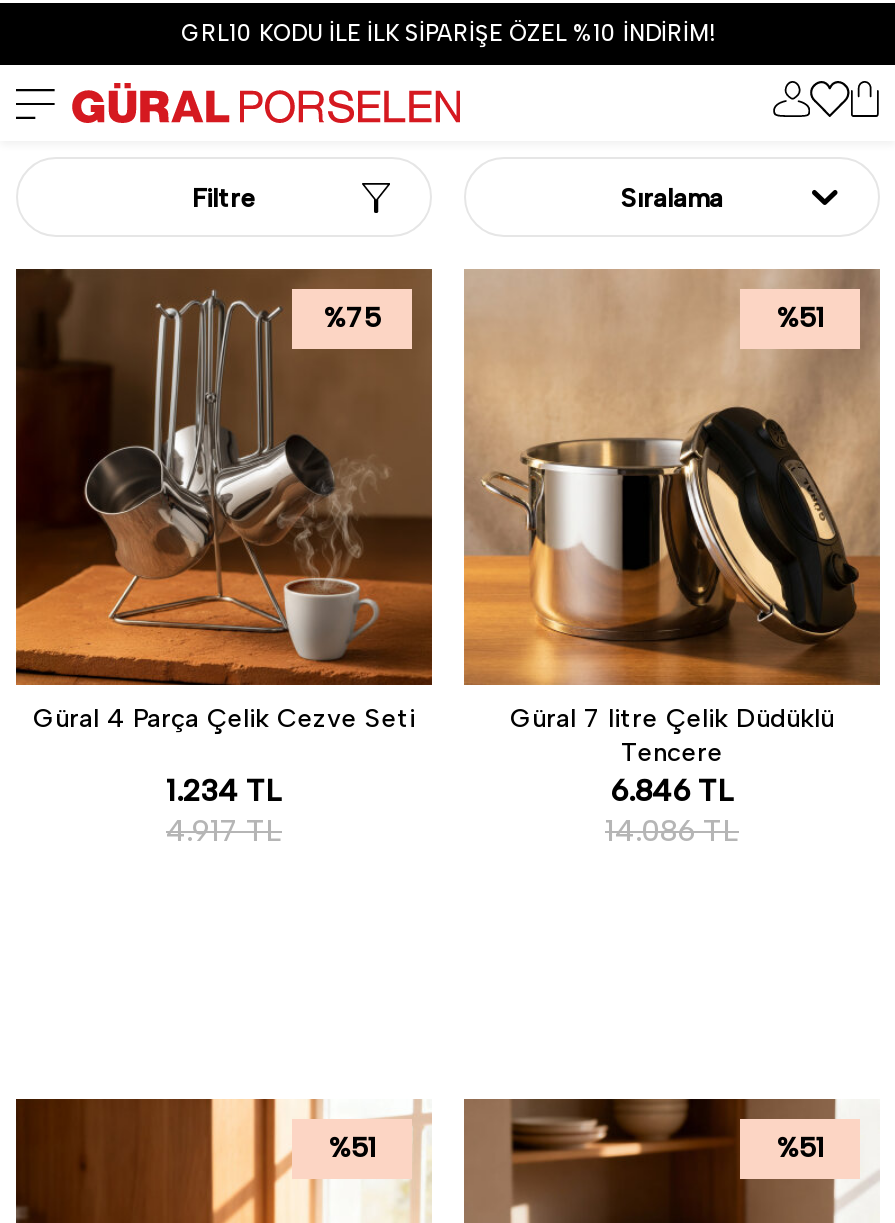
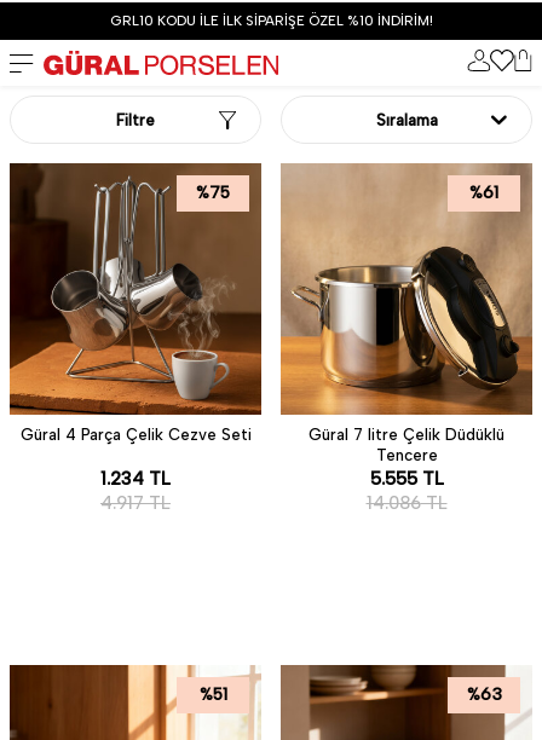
[777,301,823,335] %51 -> [469,183,498,203] %61
[610,773,734,809] 6.846 TL -> [370,468,443,490] 5.555 TL
[777,1131,823,1165] %51 -> [466,684,501,705] %63

